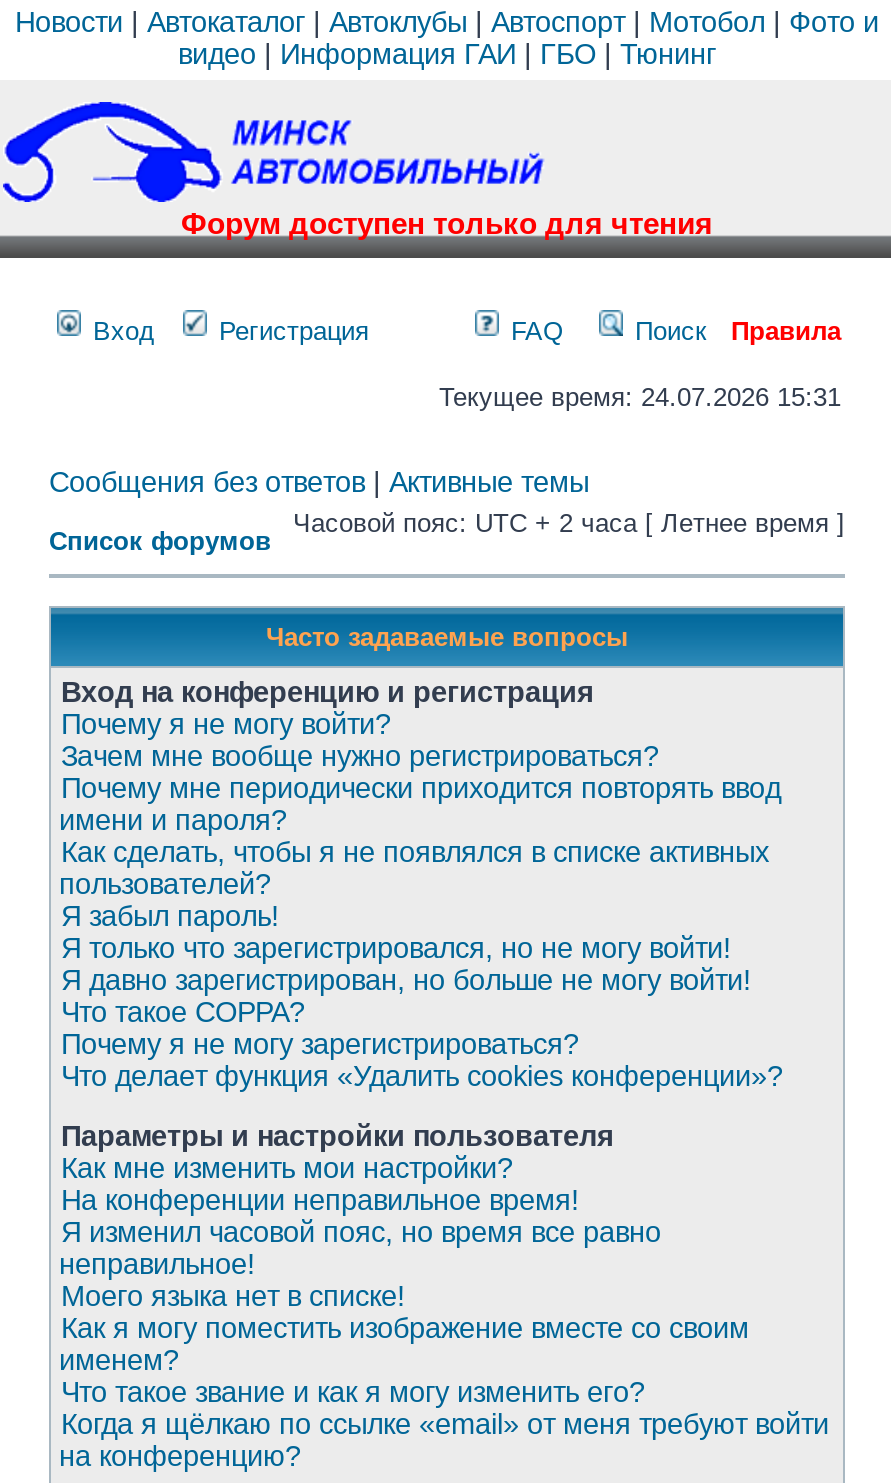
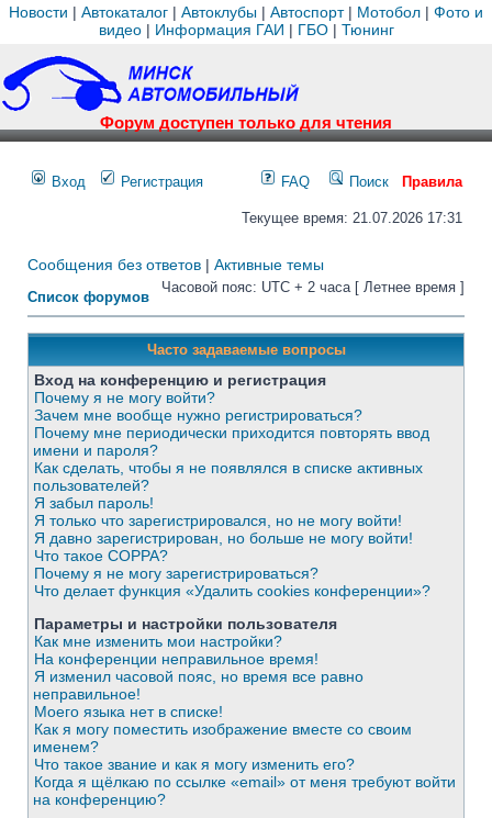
[439,382,841,412] Текущее время: 24.07.2026 15:31 -> [242,210,462,226] Текущее время: 21.07.2026 17:31

